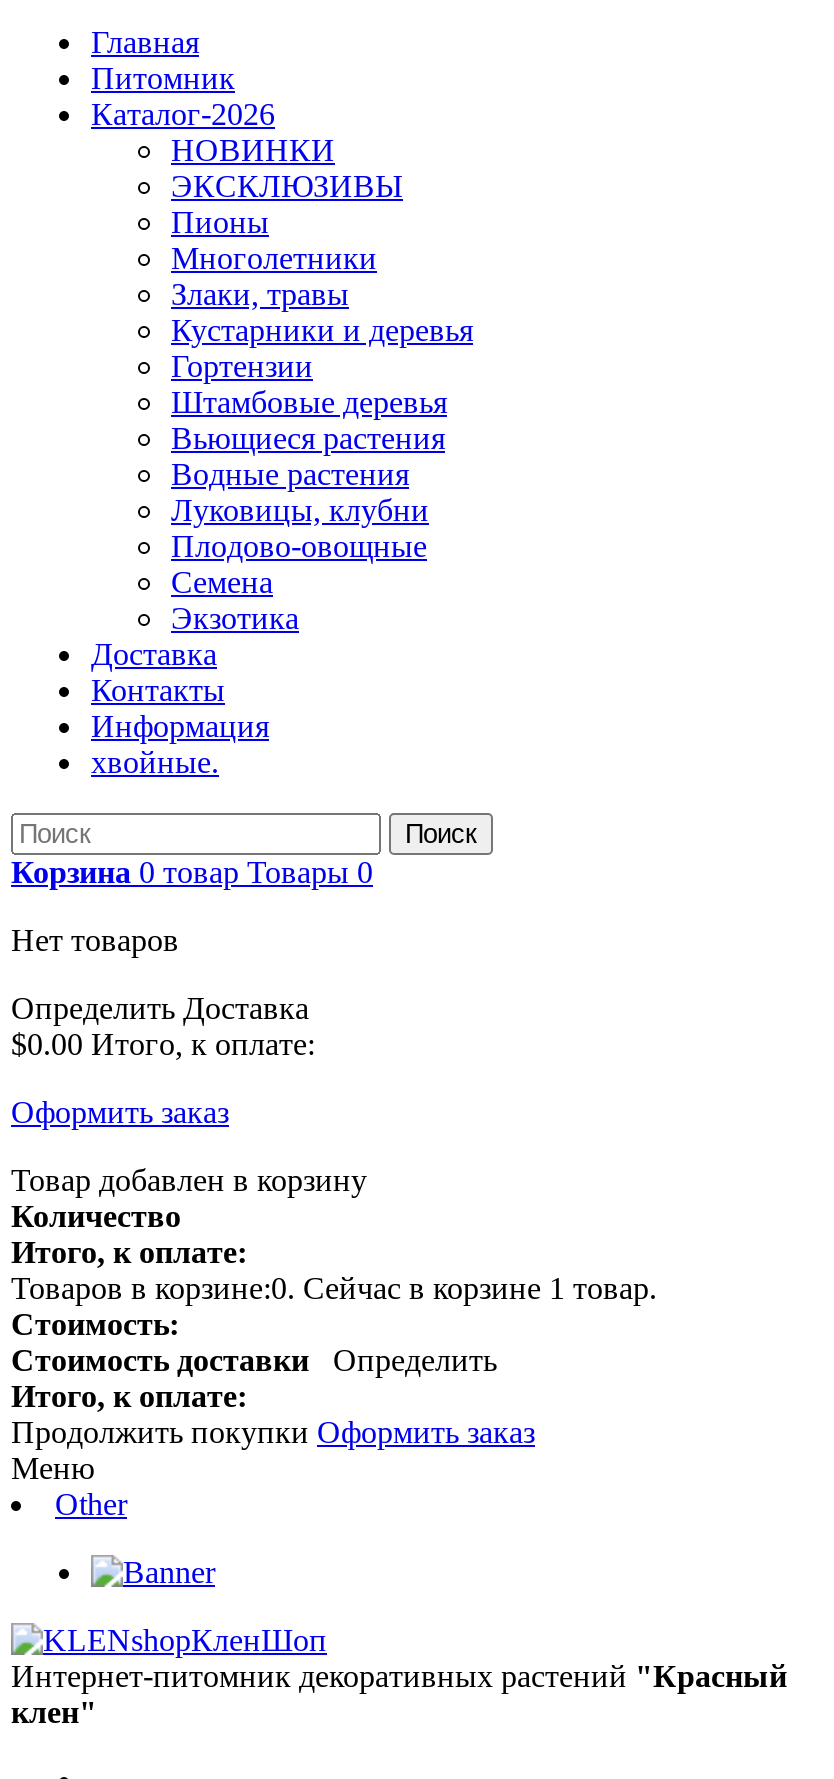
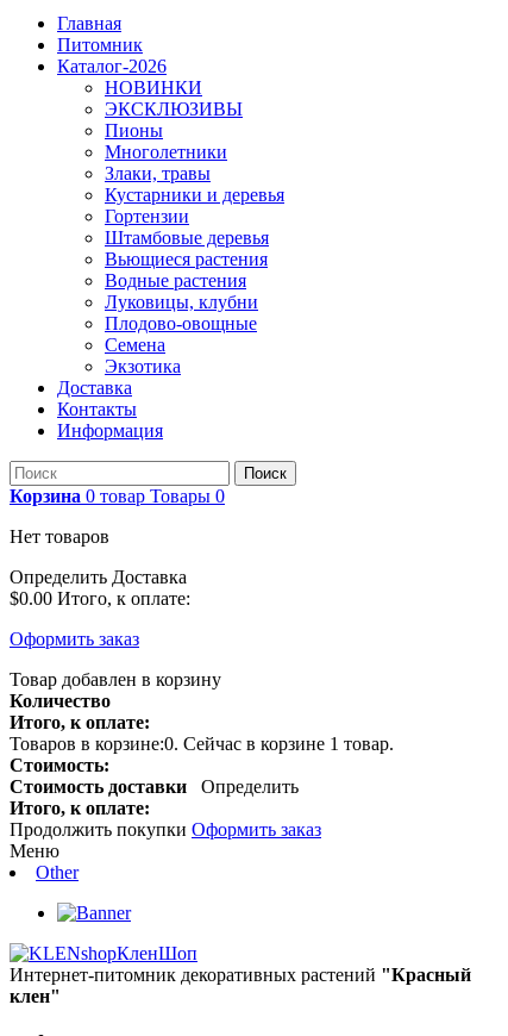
[91,745,219,779] хвойные. -> none

